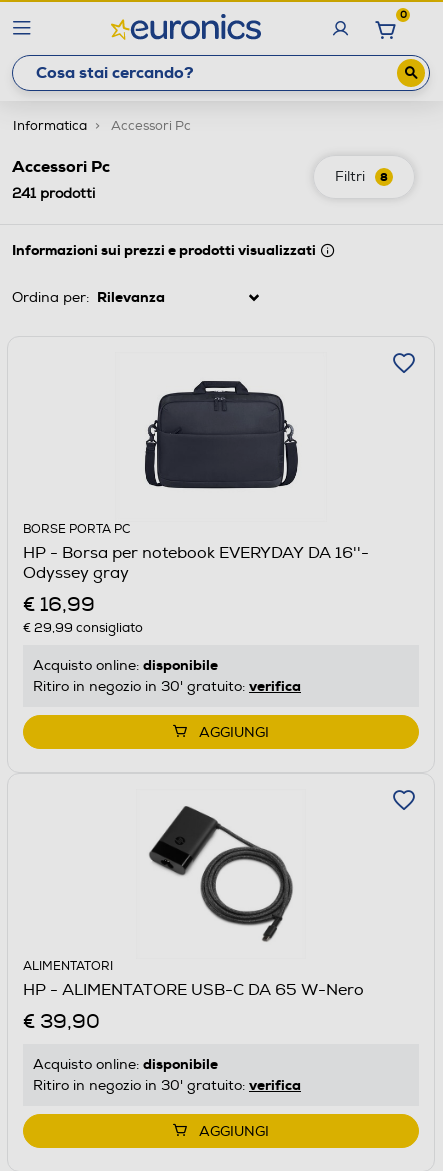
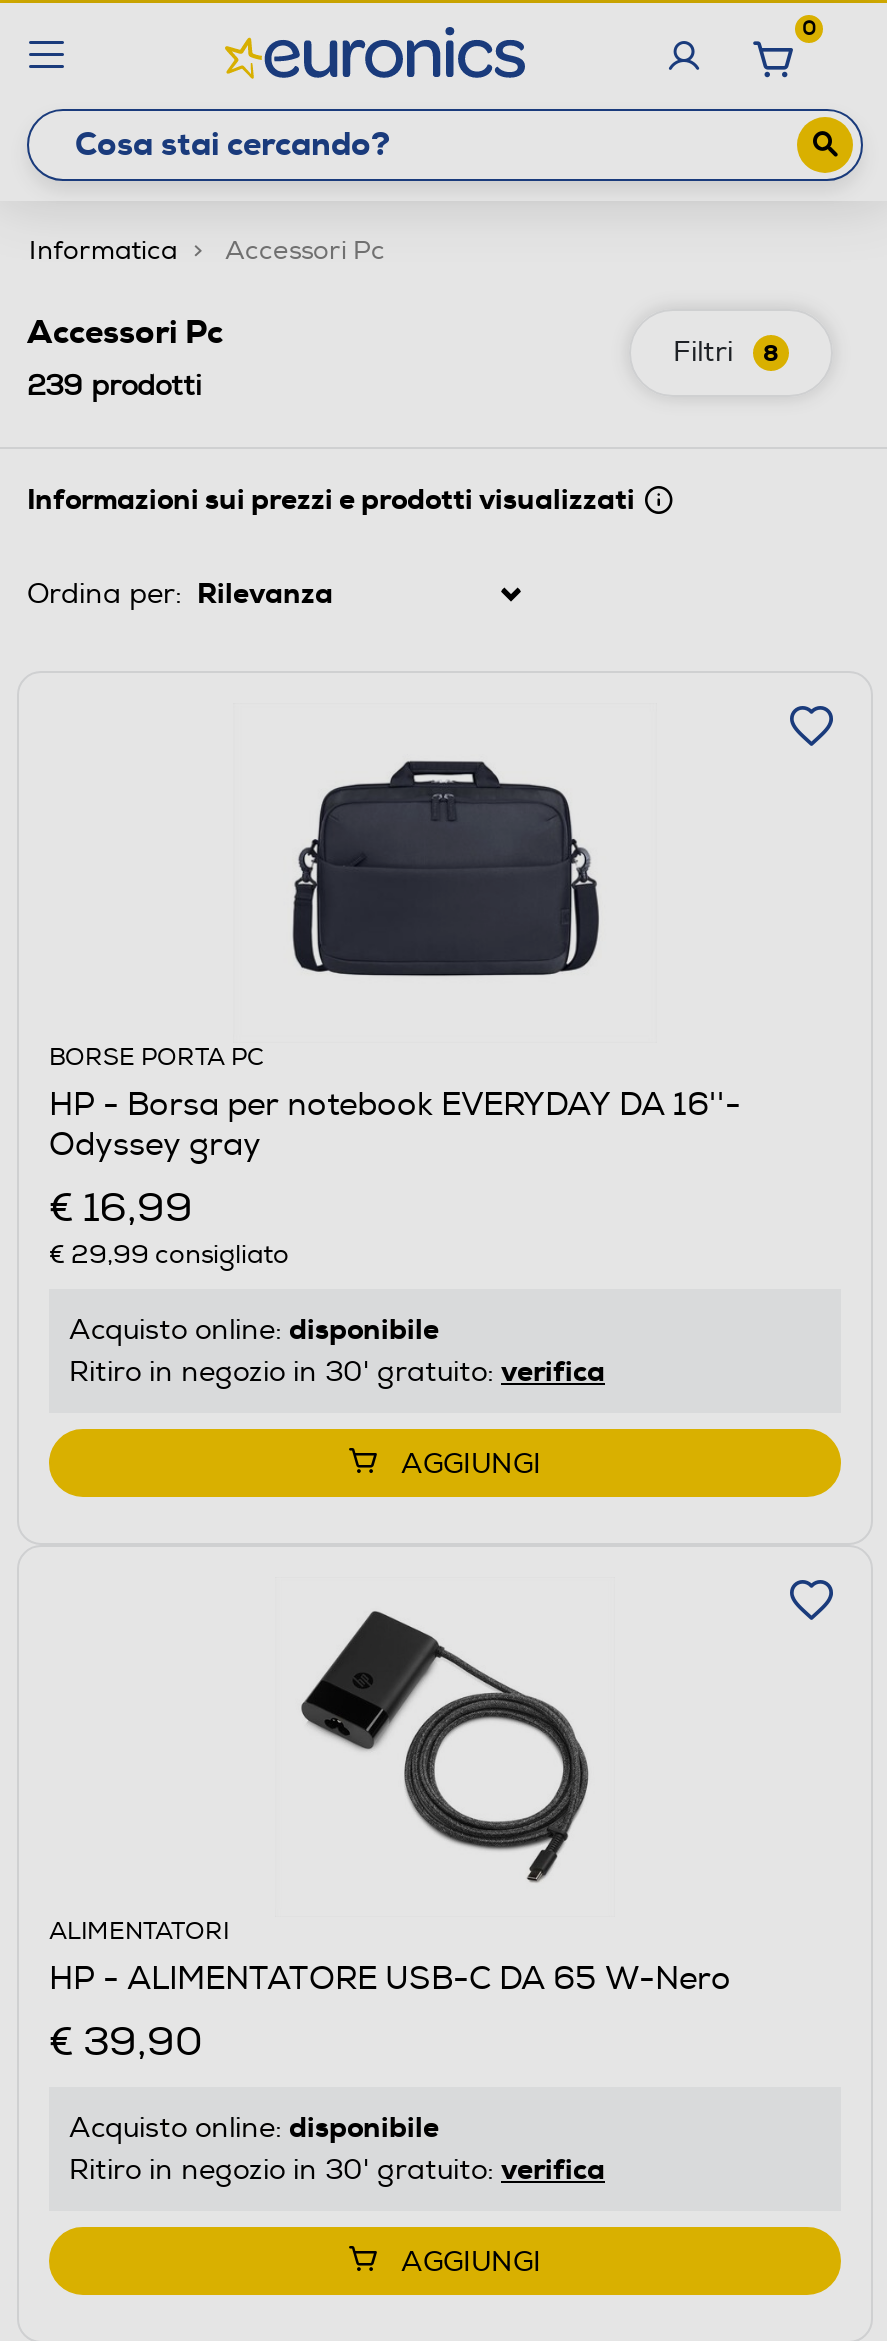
[12,185,95,202] 241 prodotti -> [27,368,201,402] 239 prodotti

